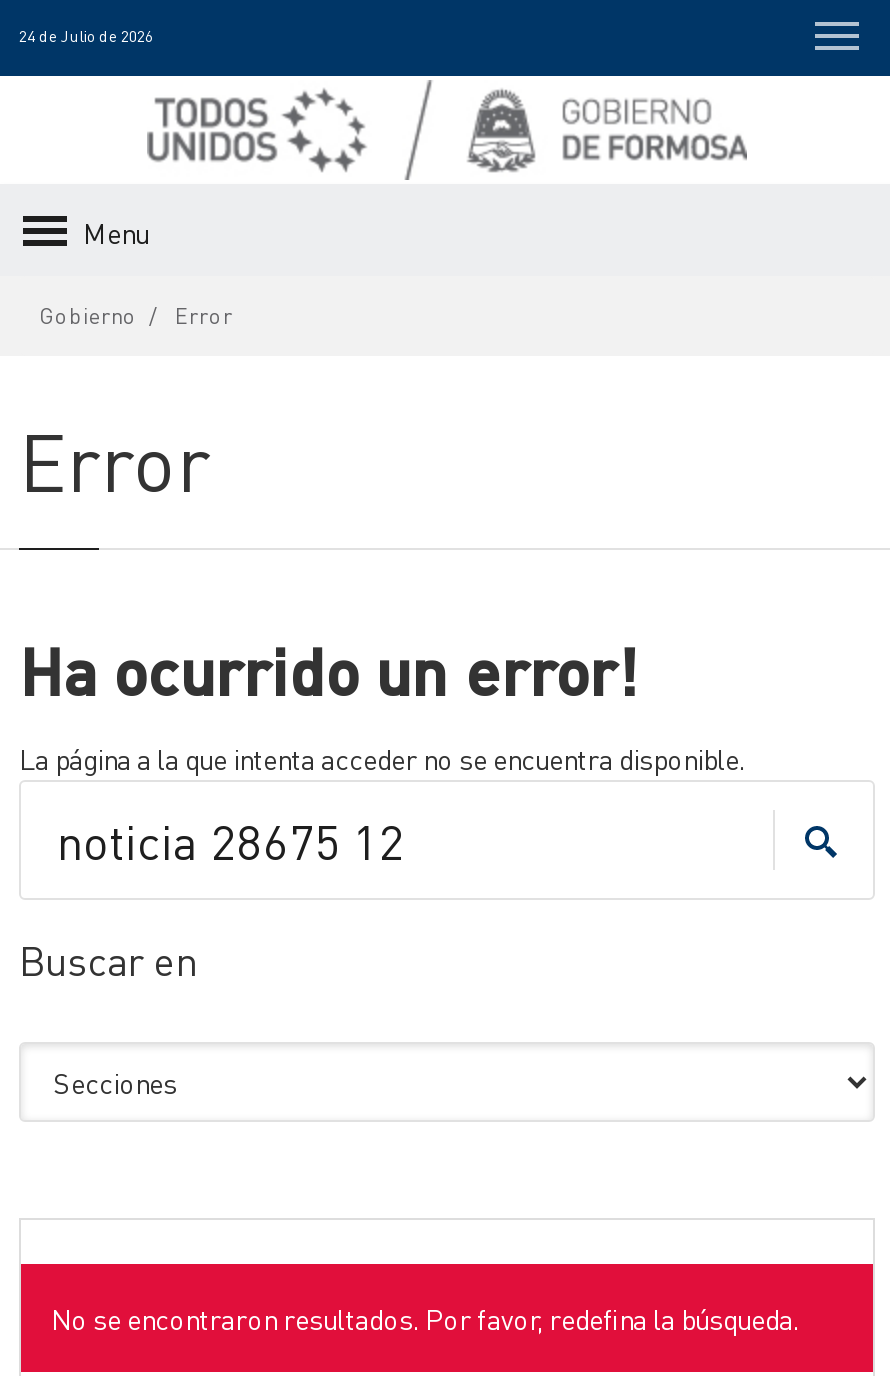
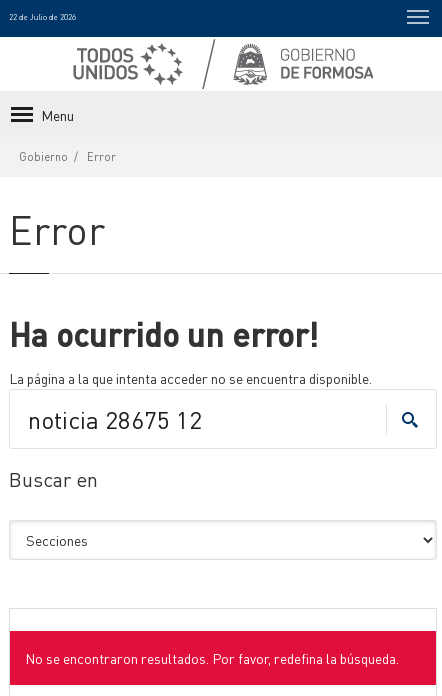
[19,26,153,46] 24 de Julio de 2026 -> [9,12,76,22] 22 de Julio de 2026

